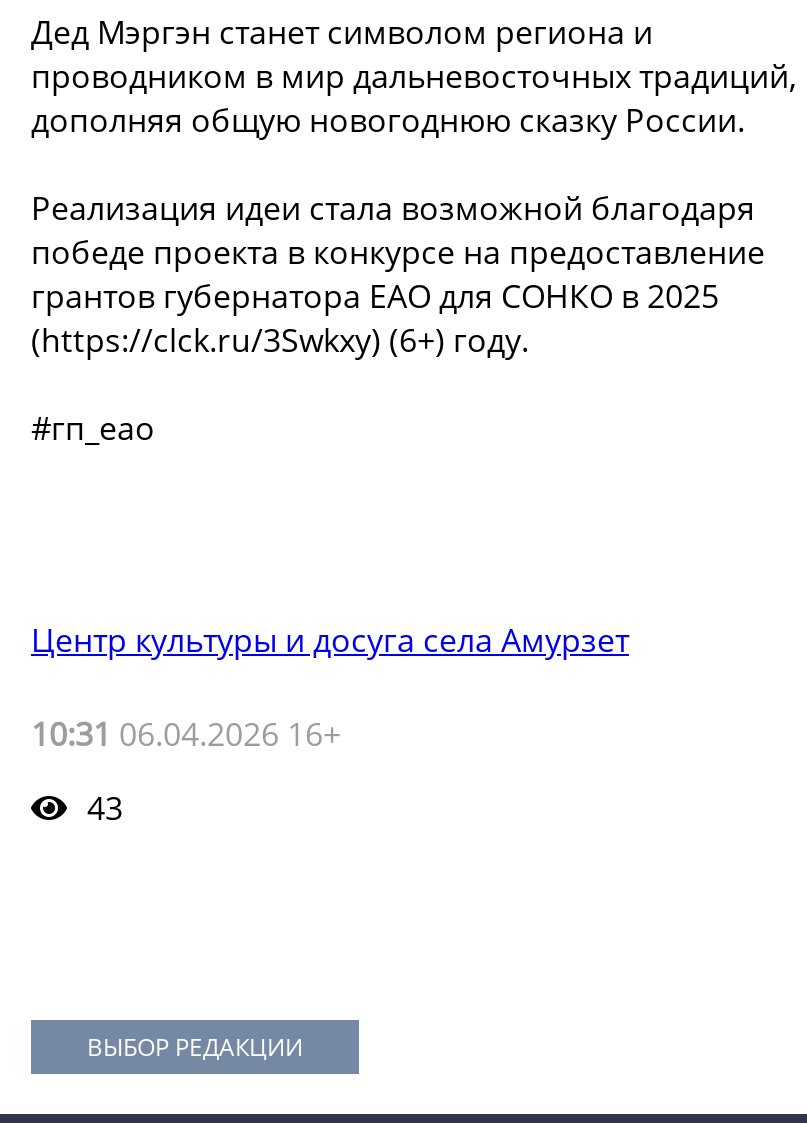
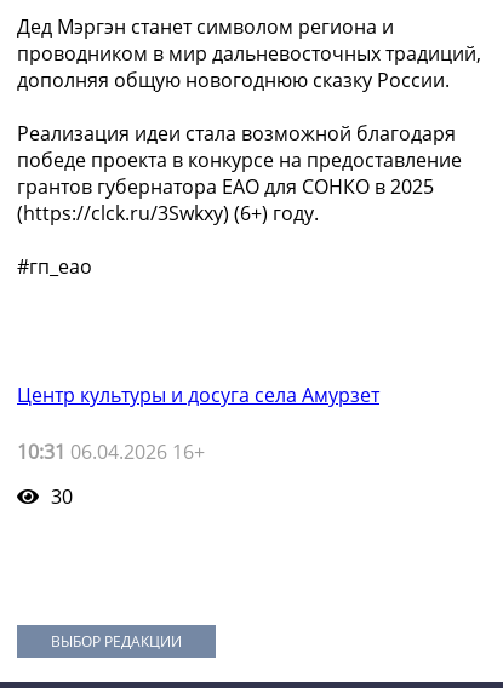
[87,786,123,830] 43 -> [51,484,73,510] 30

